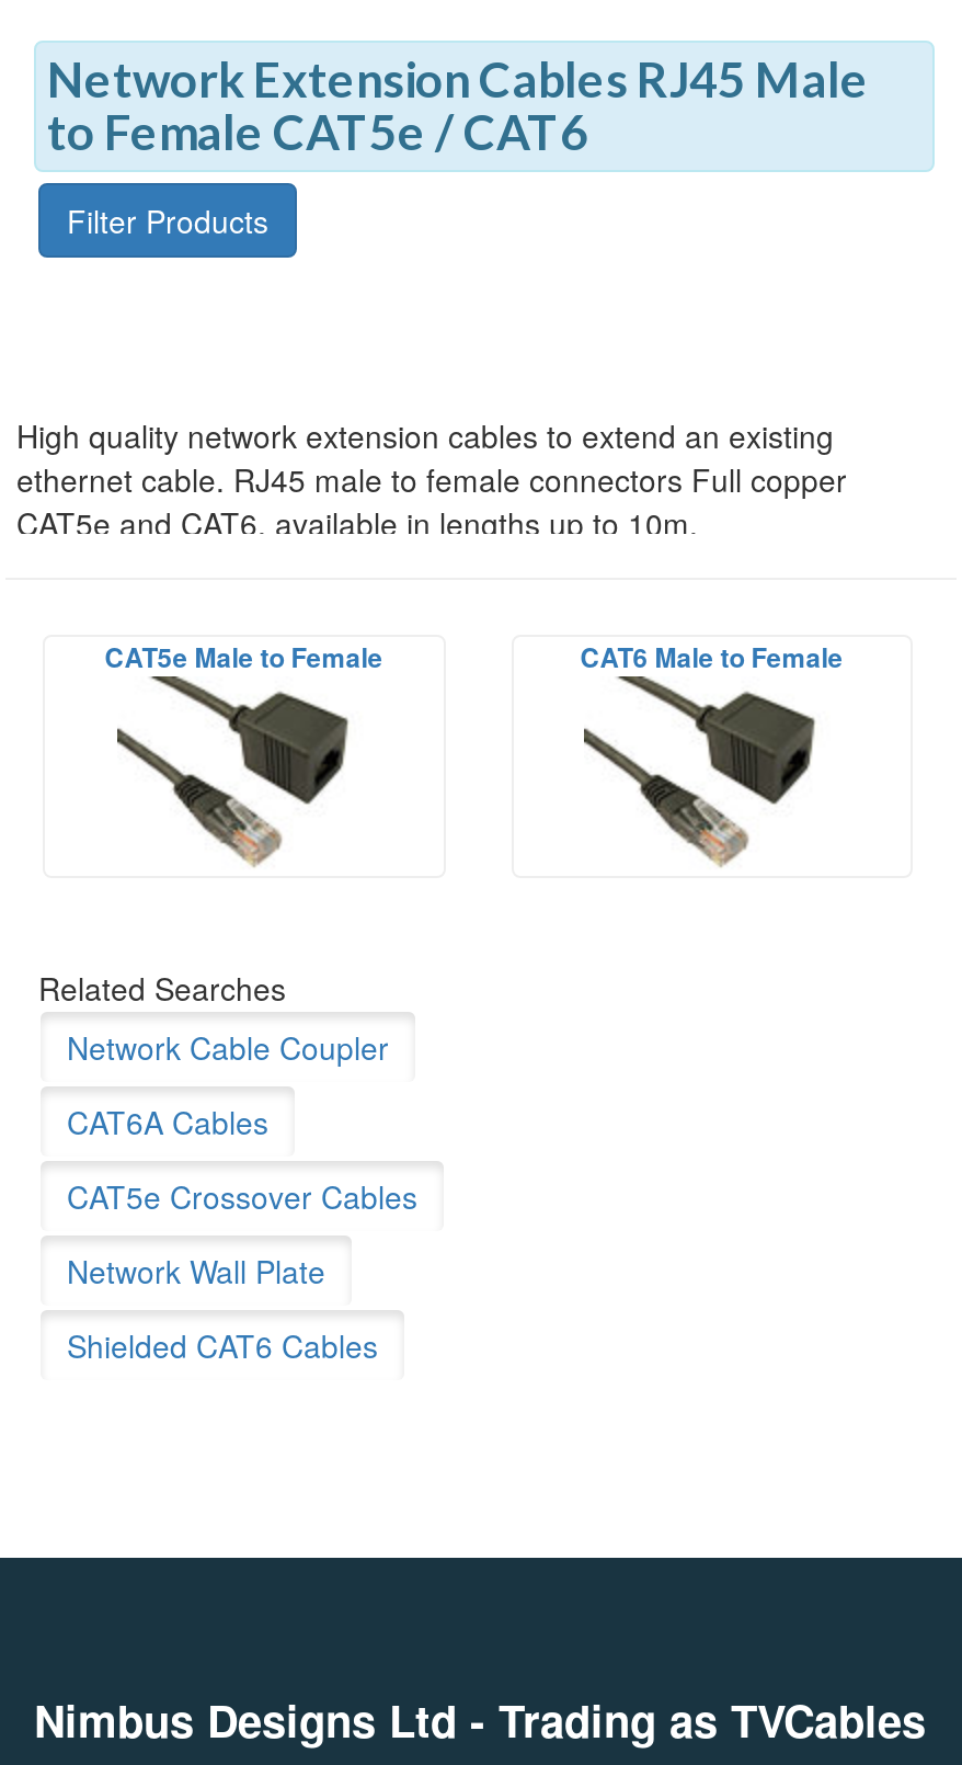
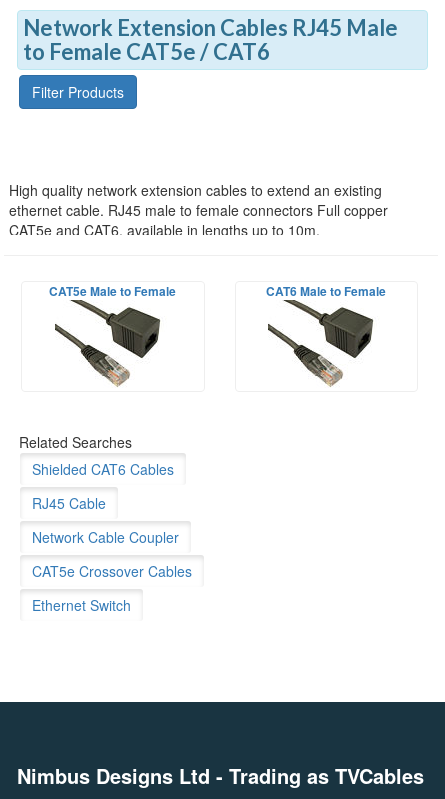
moved [67,1025,417,1218] -> [32,527,192,581]: Network Cable Coupler | CAT5e Crossover Cables
[67,1100,325,1293] CAT6A Cables | Network Wall Plate -> none
moved [67,1323,378,1367] -> [32,459,174,479]: Shielded CAT6 Cables
none -> [32,493,131,615] RJ45 Cable | Ethernet Switch

